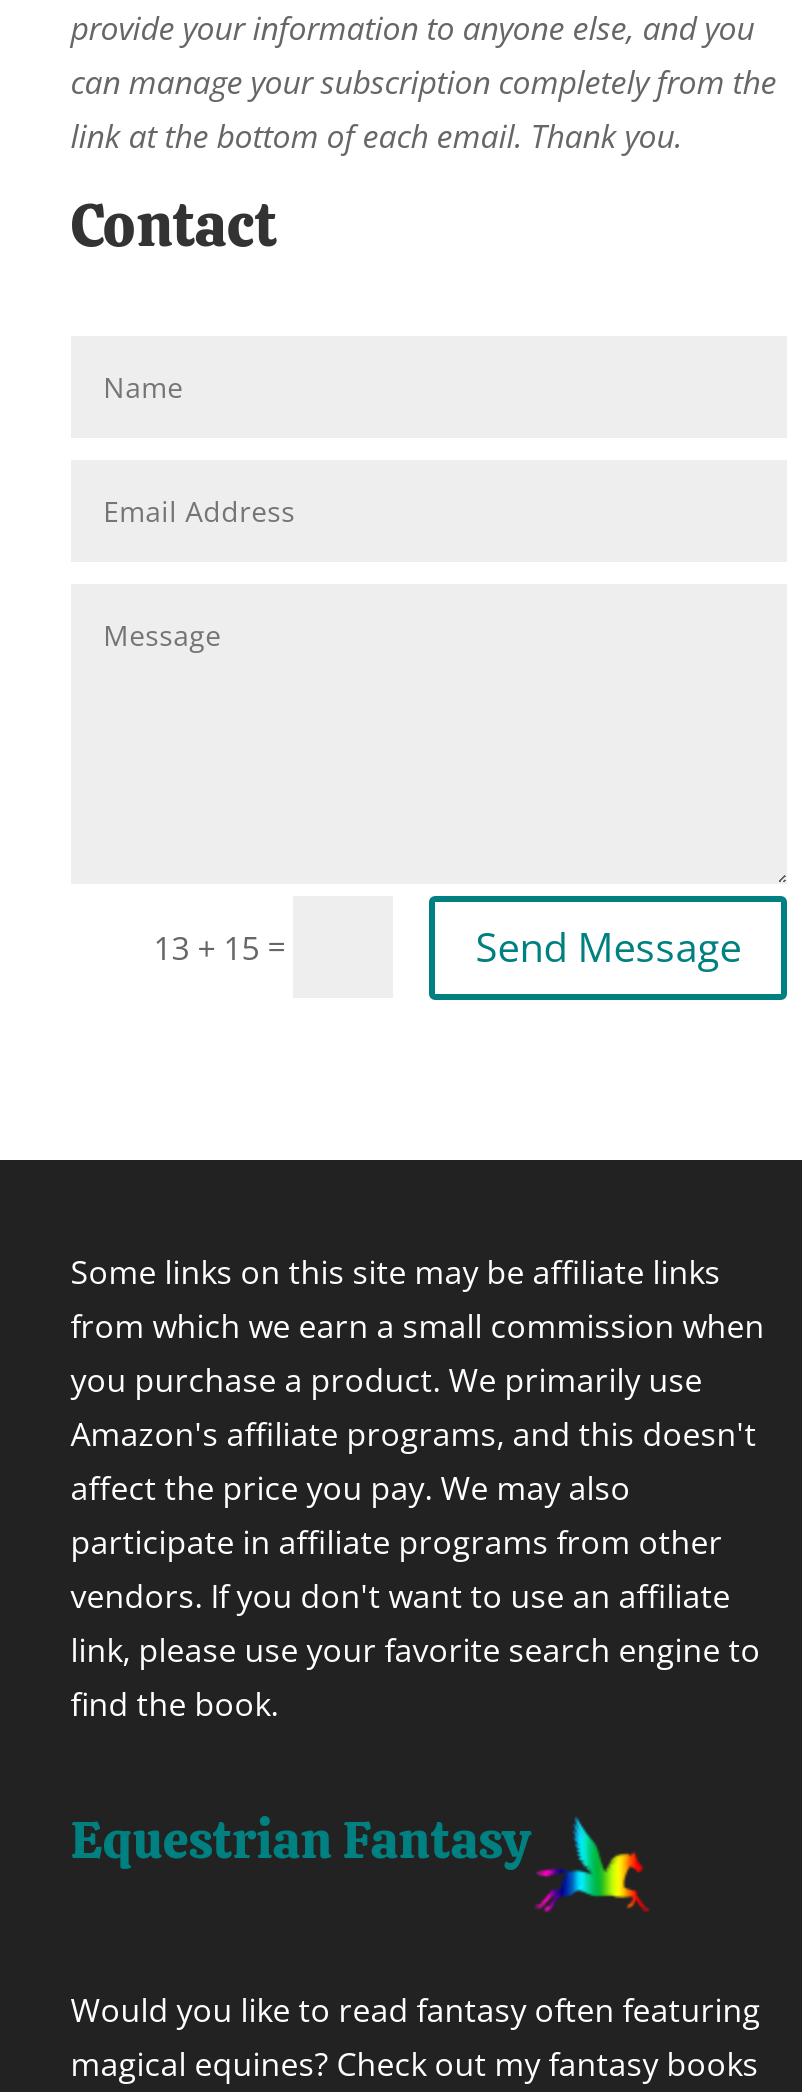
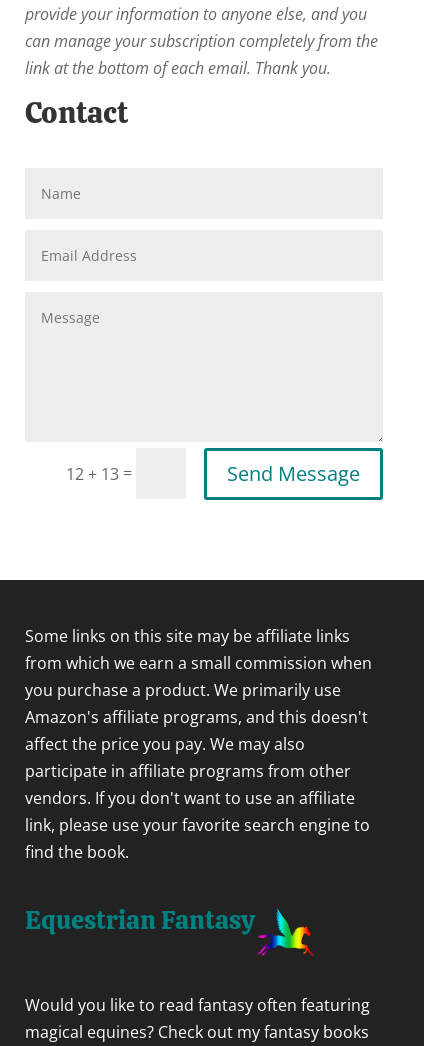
[153,923,293,970] 13 + 15 = -> [66,462,136,485] 12 + 13 =

